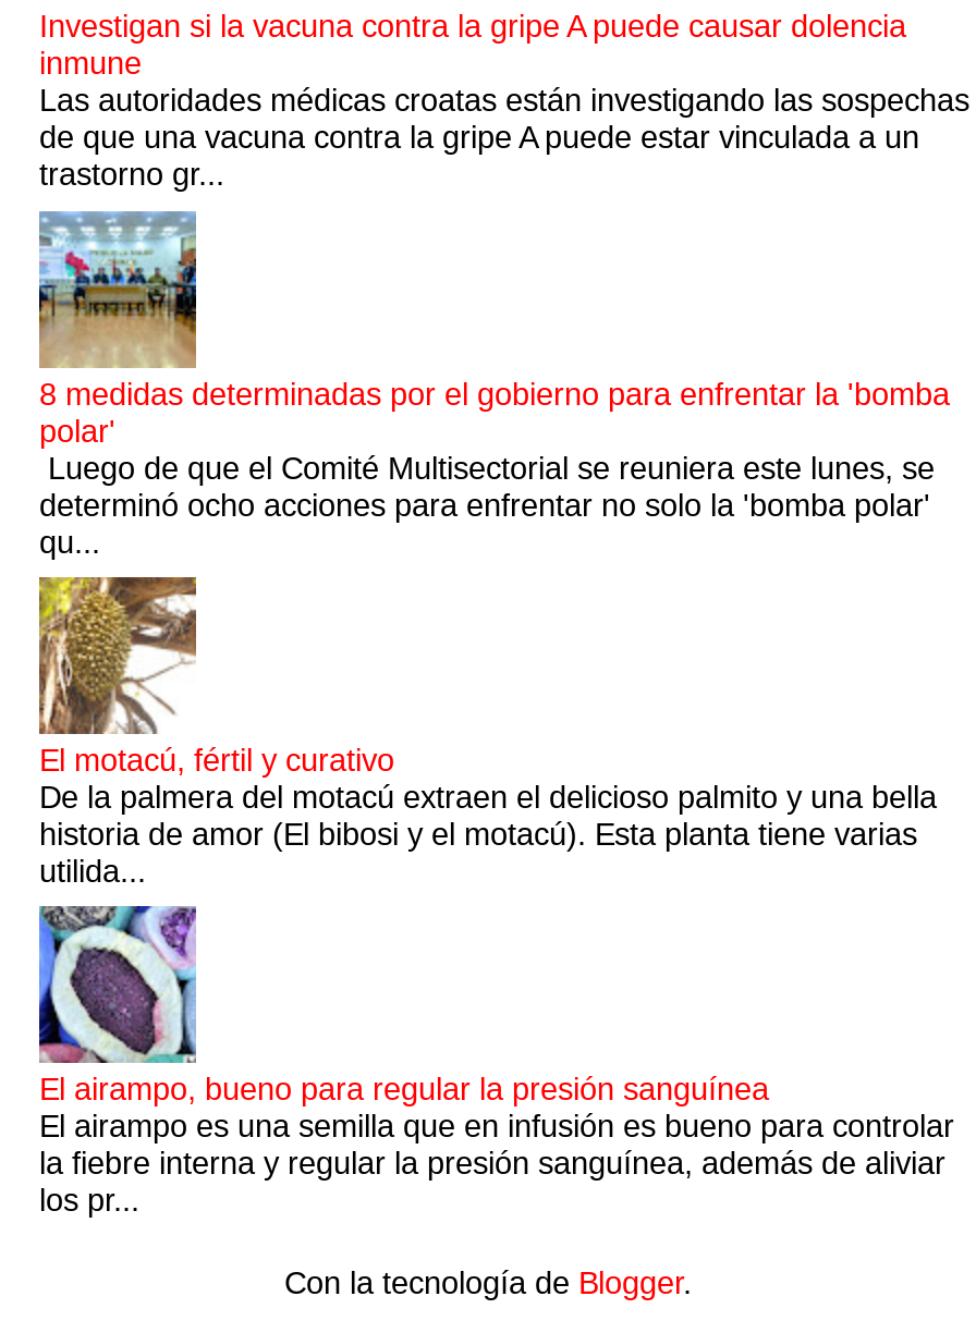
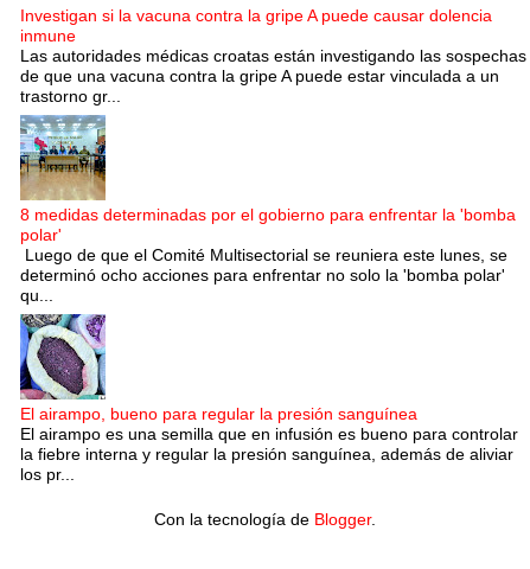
[37,575,937,889] [image] | El motacú, fértil y curativo | De la palmera del motacú extraen el delicioso palmito y una bella | historia de amor (El bibosi y el motacú). Esta planta tiene varias | utilida... -> none

